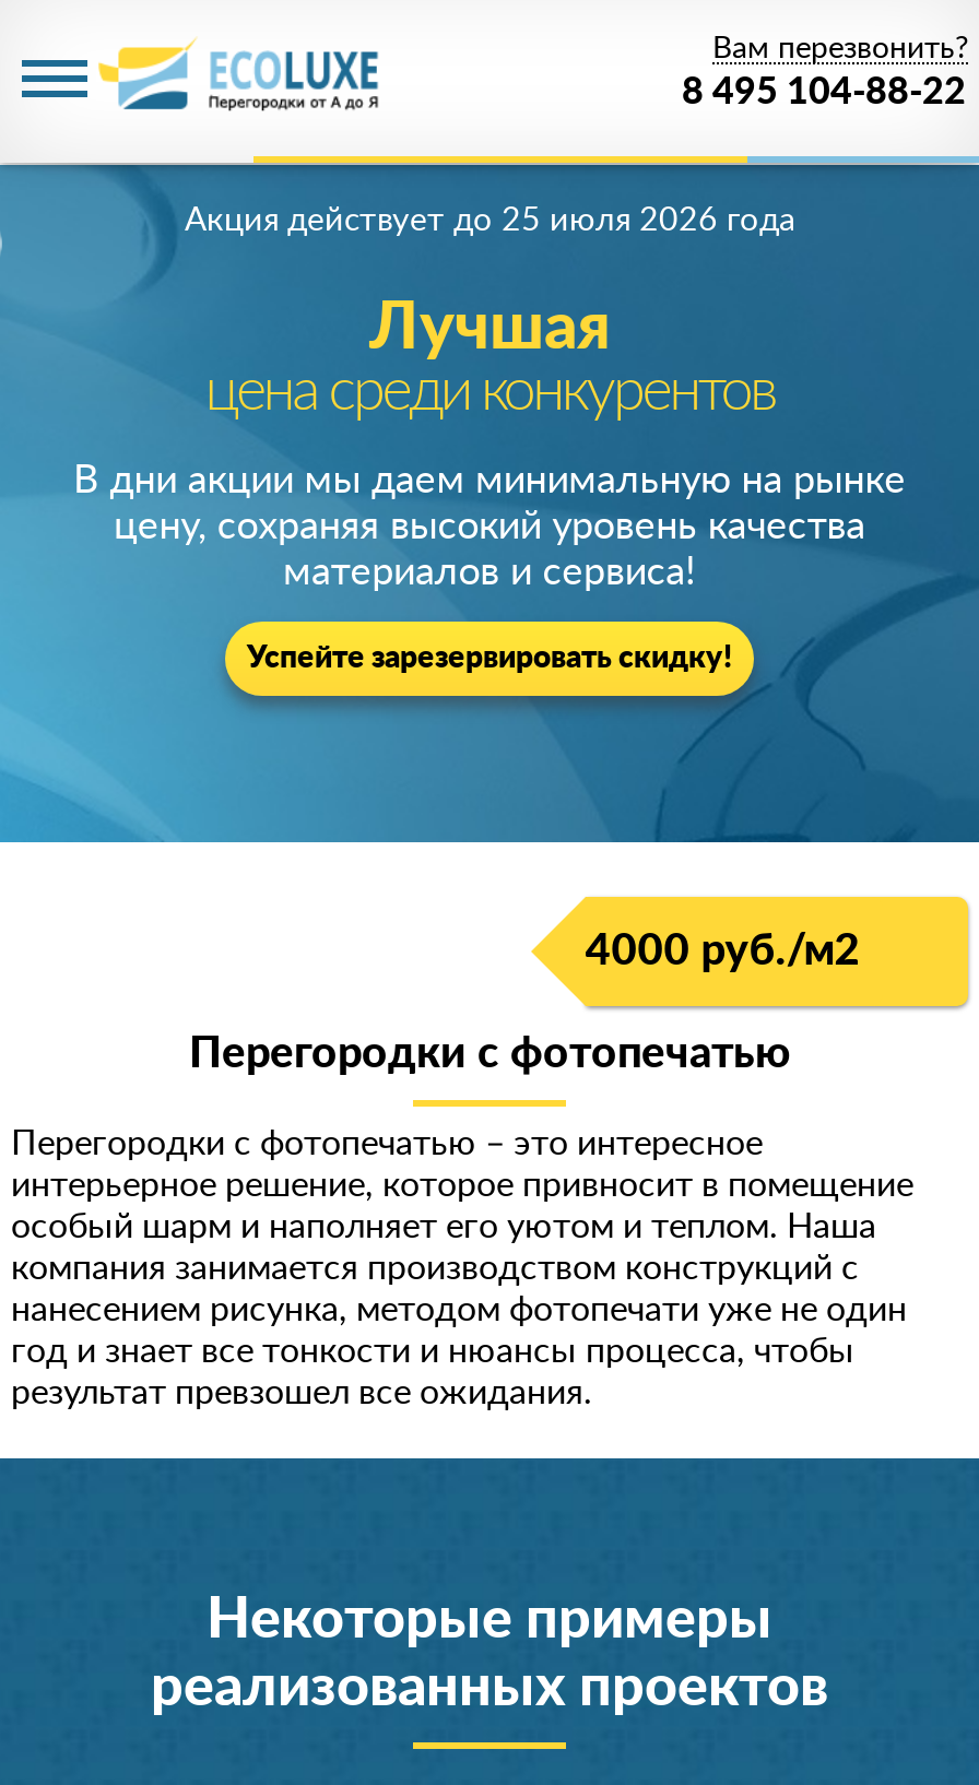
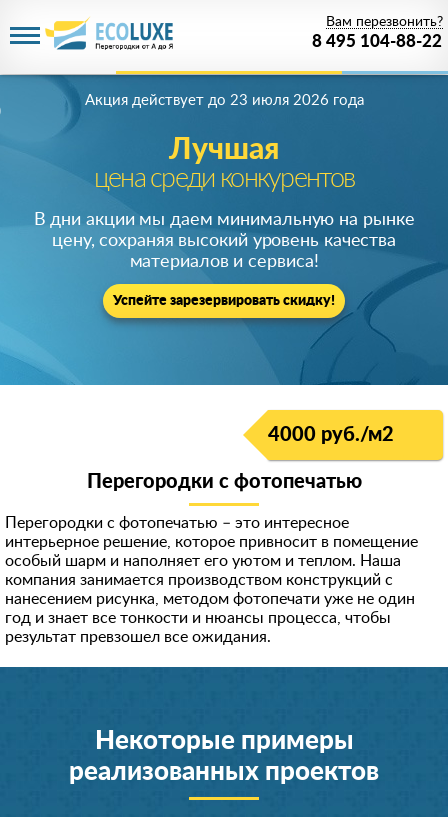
[185,204,794,237] Акция действует до 25 июля 2026 года -> [84,93,363,108] Акция действует до 23 июля 2026 года

